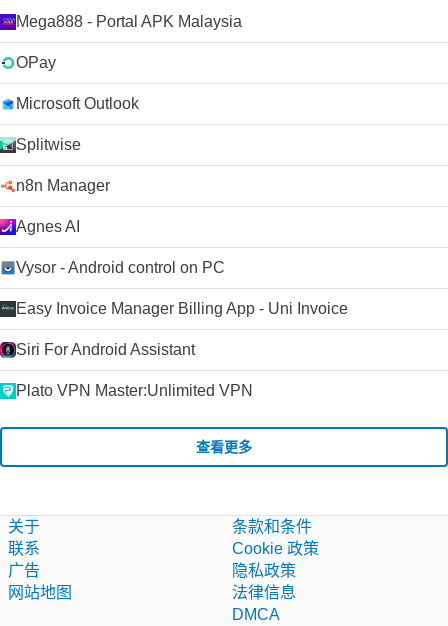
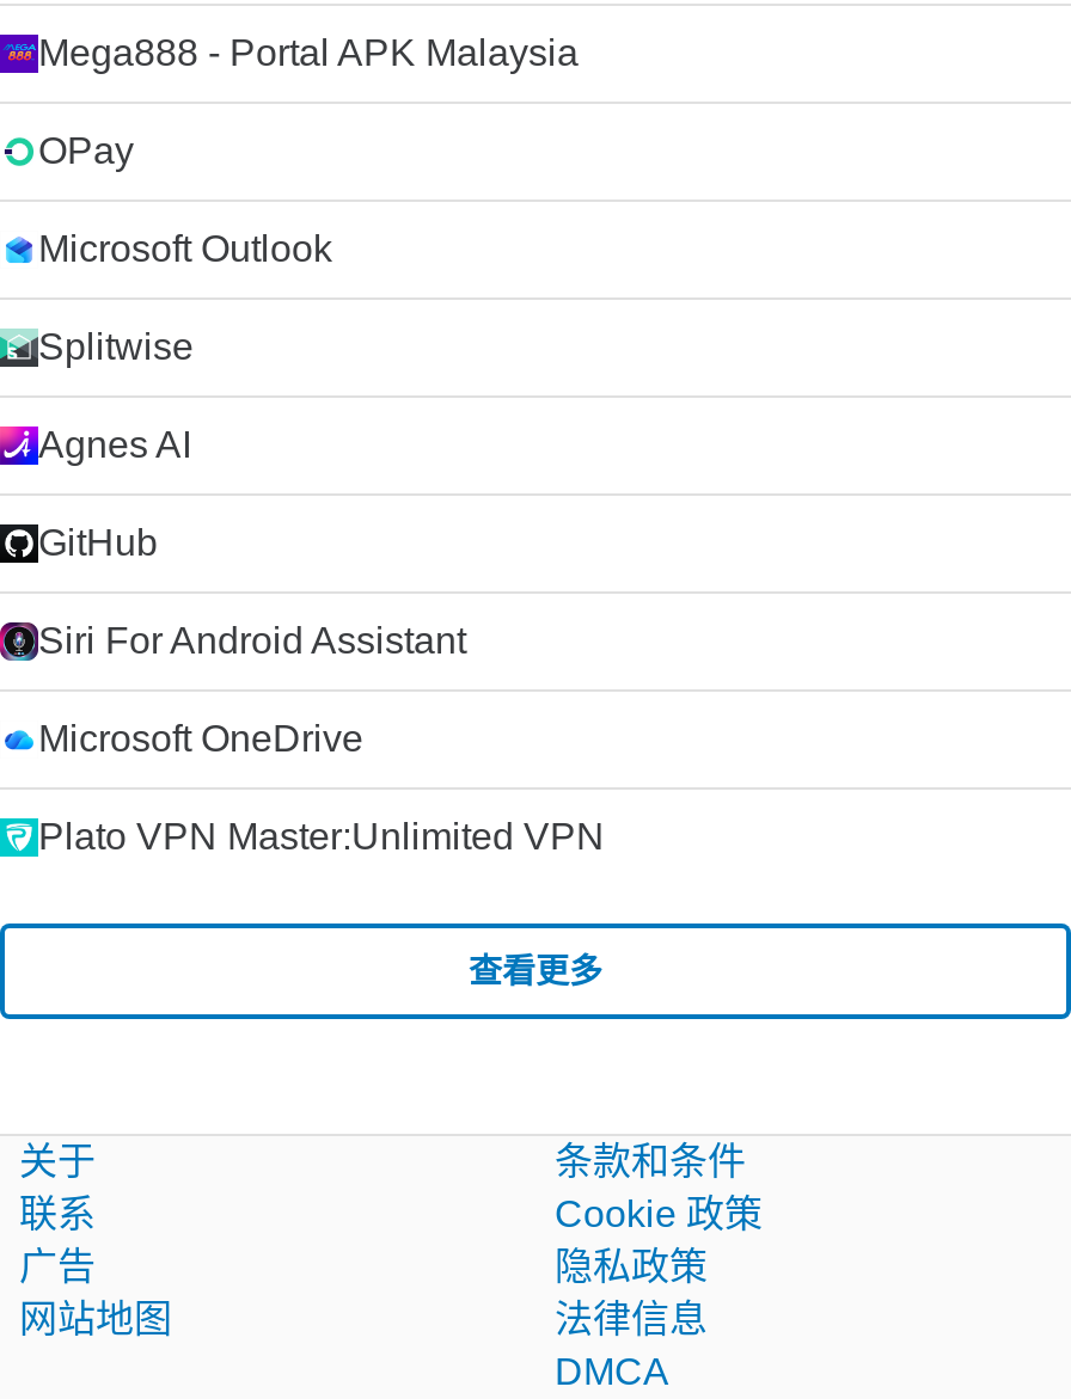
[16,177,110,194] n8n Manager -> none
[16,259,348,317] Vysor - Android control on PC | Easy Invoice Manager Billing App - Uni Invoice -> [38,522,158,563] GitHub
moved [16,341,195,358] -> [38,620,466,661]: Siri For Android Assistant
none -> [38,718,363,759] Microsoft OneDrive

